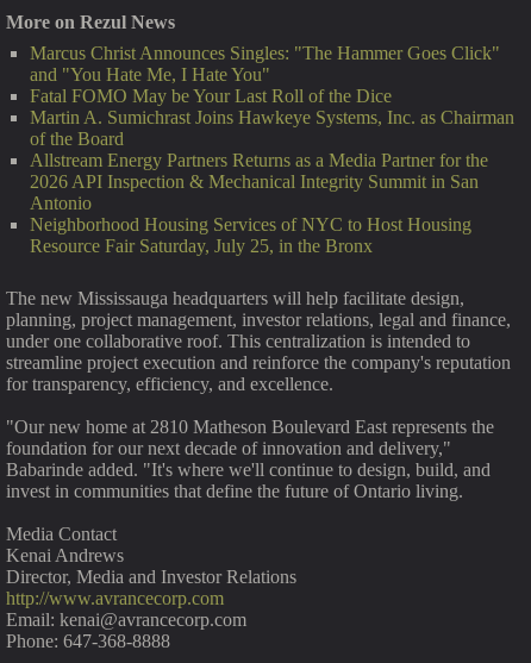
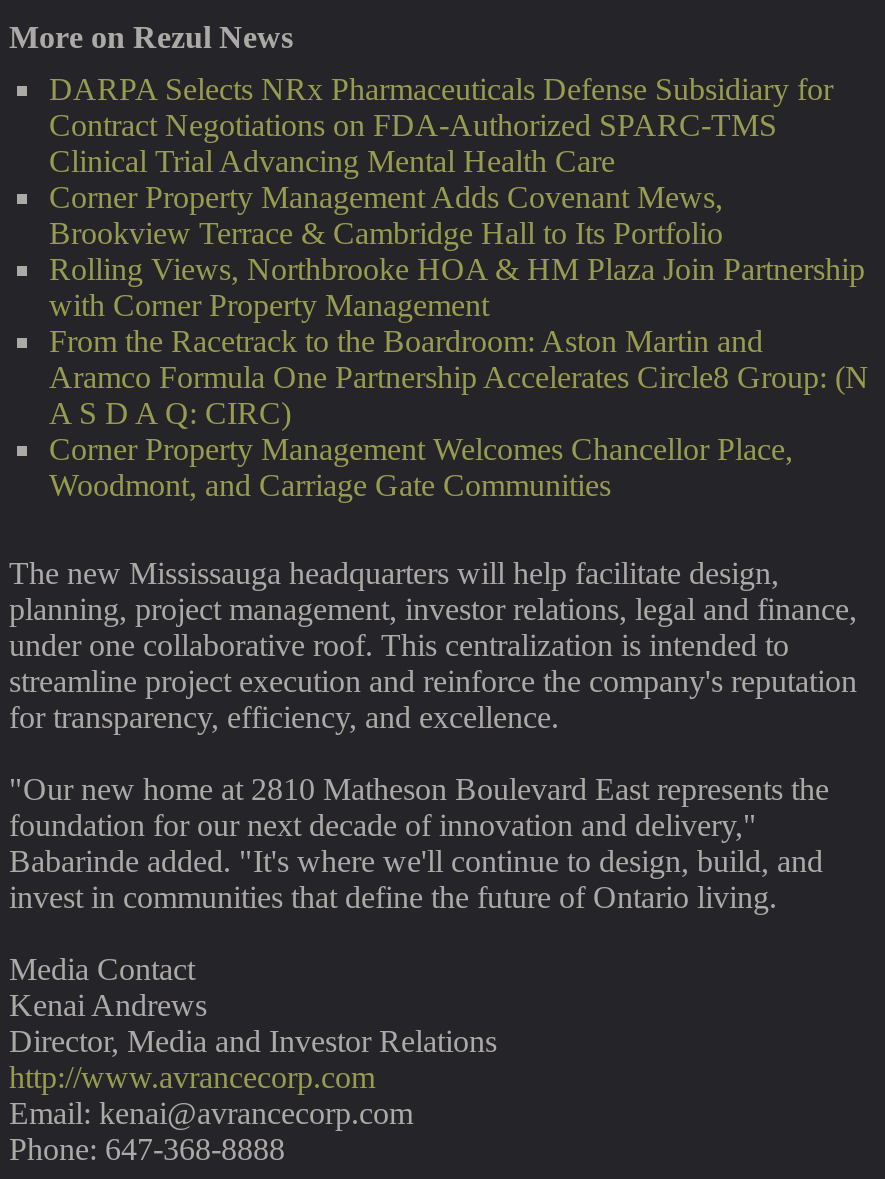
[30,43,514,256] Marcus Christ Announces Singles: "The Hammer Goes Click" | and "You Hate Me, I Hate You" | Fatal FOMO May be Your Last Roll of the Dice | Martin A. Sumichrast Joins Hawkeye Systems, Inc. as Chairman | of the Board | Allstream Energy Partners Returns as a Media Partner for the | 2026 API Inspection & Mechanical Integrity Summit in San | Antonio | Neighborhood Housing Services of NYC to Host Housing | Resource Fair Saturday, July 25, in the Bronx -> [49,72,869,502] DARPA Selects NRx Pharmaceuticals Defense Subsidiary for | Contract Negotiations on FDA-Authorized SPARC-TMS | Clinical Trial Advancing Mental Health Care | Corner Property Management Adds Covenant Mews, | Brookview Terrace & Cambridge Hall to Its Portfolio | Rolling Views, Northbrooke HOA & HM Plaza Join Partnership | with Corner Property Management | From the Racetrack to the Boardroom: Aston Martin and | Aramco Formula One Partnership Accelerates Circle8 Group: (N | A S D A Q: CIRC) | Corner Property Management Welcomes Chancellor Place, | Woodmont, and Carriage Gate Communities

